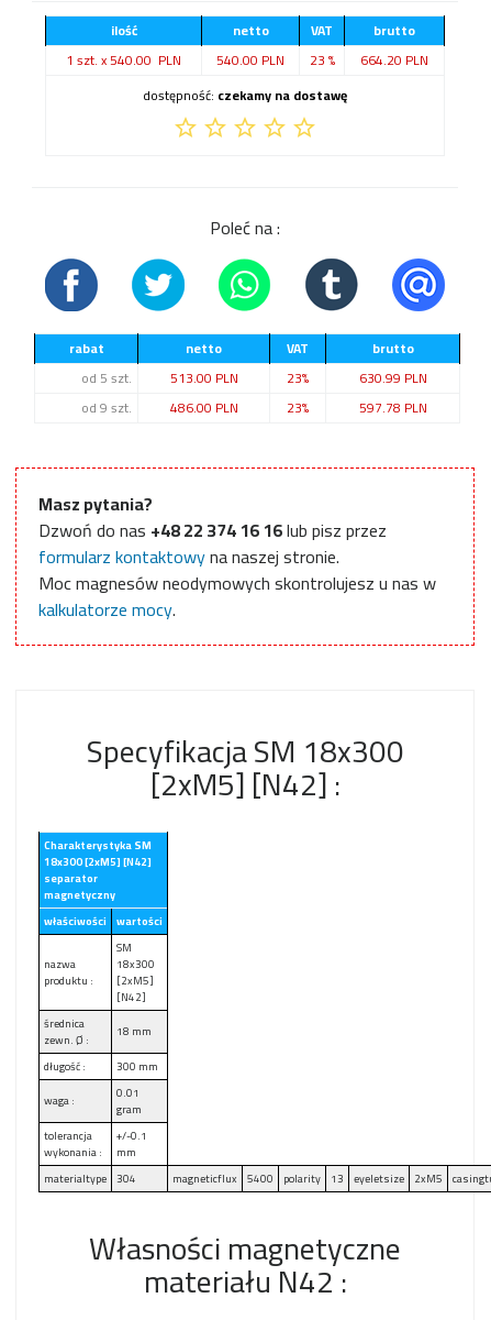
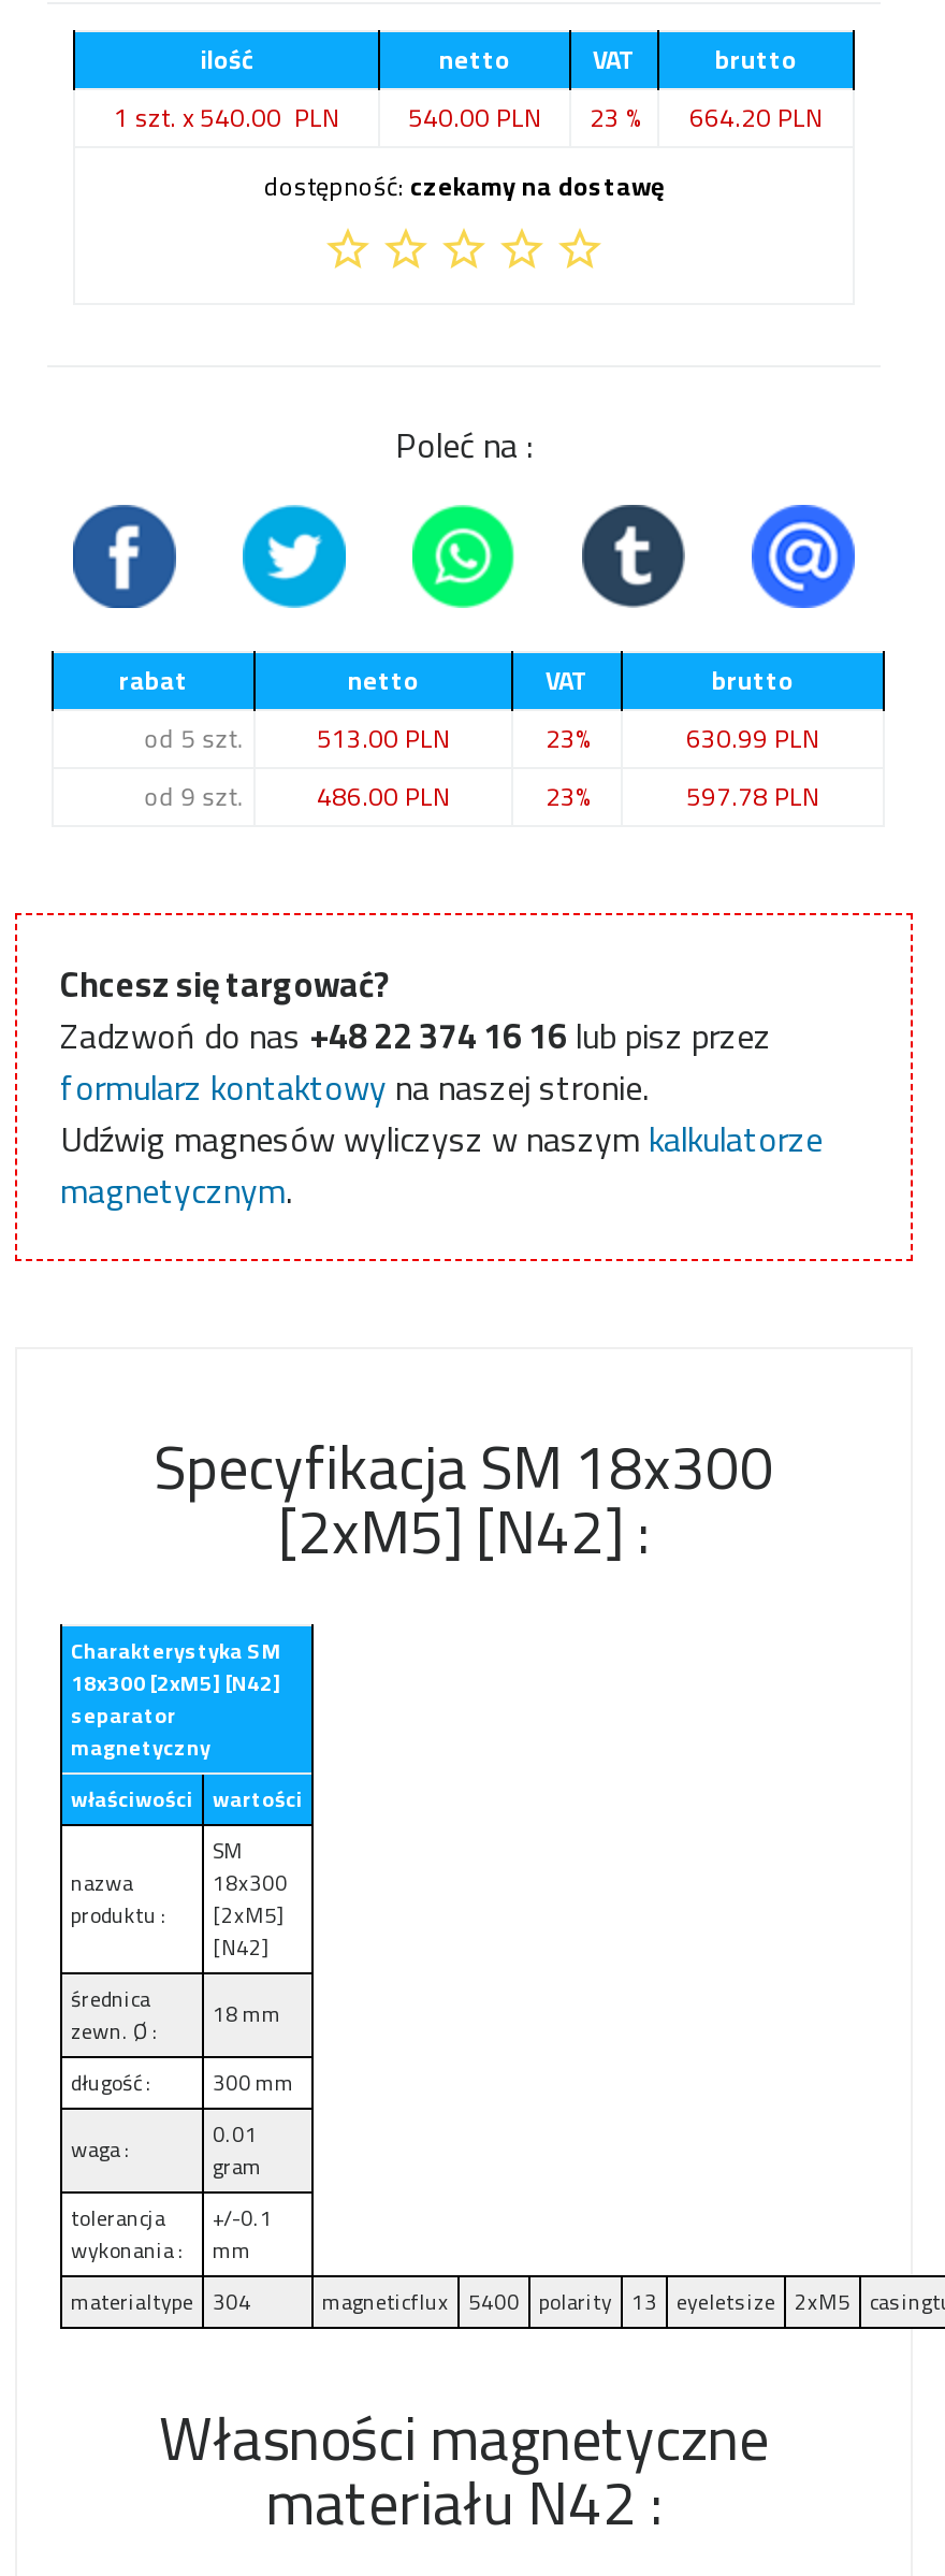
[38,487,387,547] Masz pytania? | Dzwoń do nas +48 22 374 16 16 lub pisz przez -> [60,952,771,1068] Chcesz się targować? | Zadzwoń do nas +48 22 374 16 16 lub pisz przez
[38,566,436,626] Moc magnesów neodymowych skontrolujesz u nas w | kalkulatorze mocy. -> [60,1106,823,1222] Udźwig magnesów wyliczysz w naszym kalkulatorze | magnetycznym.

